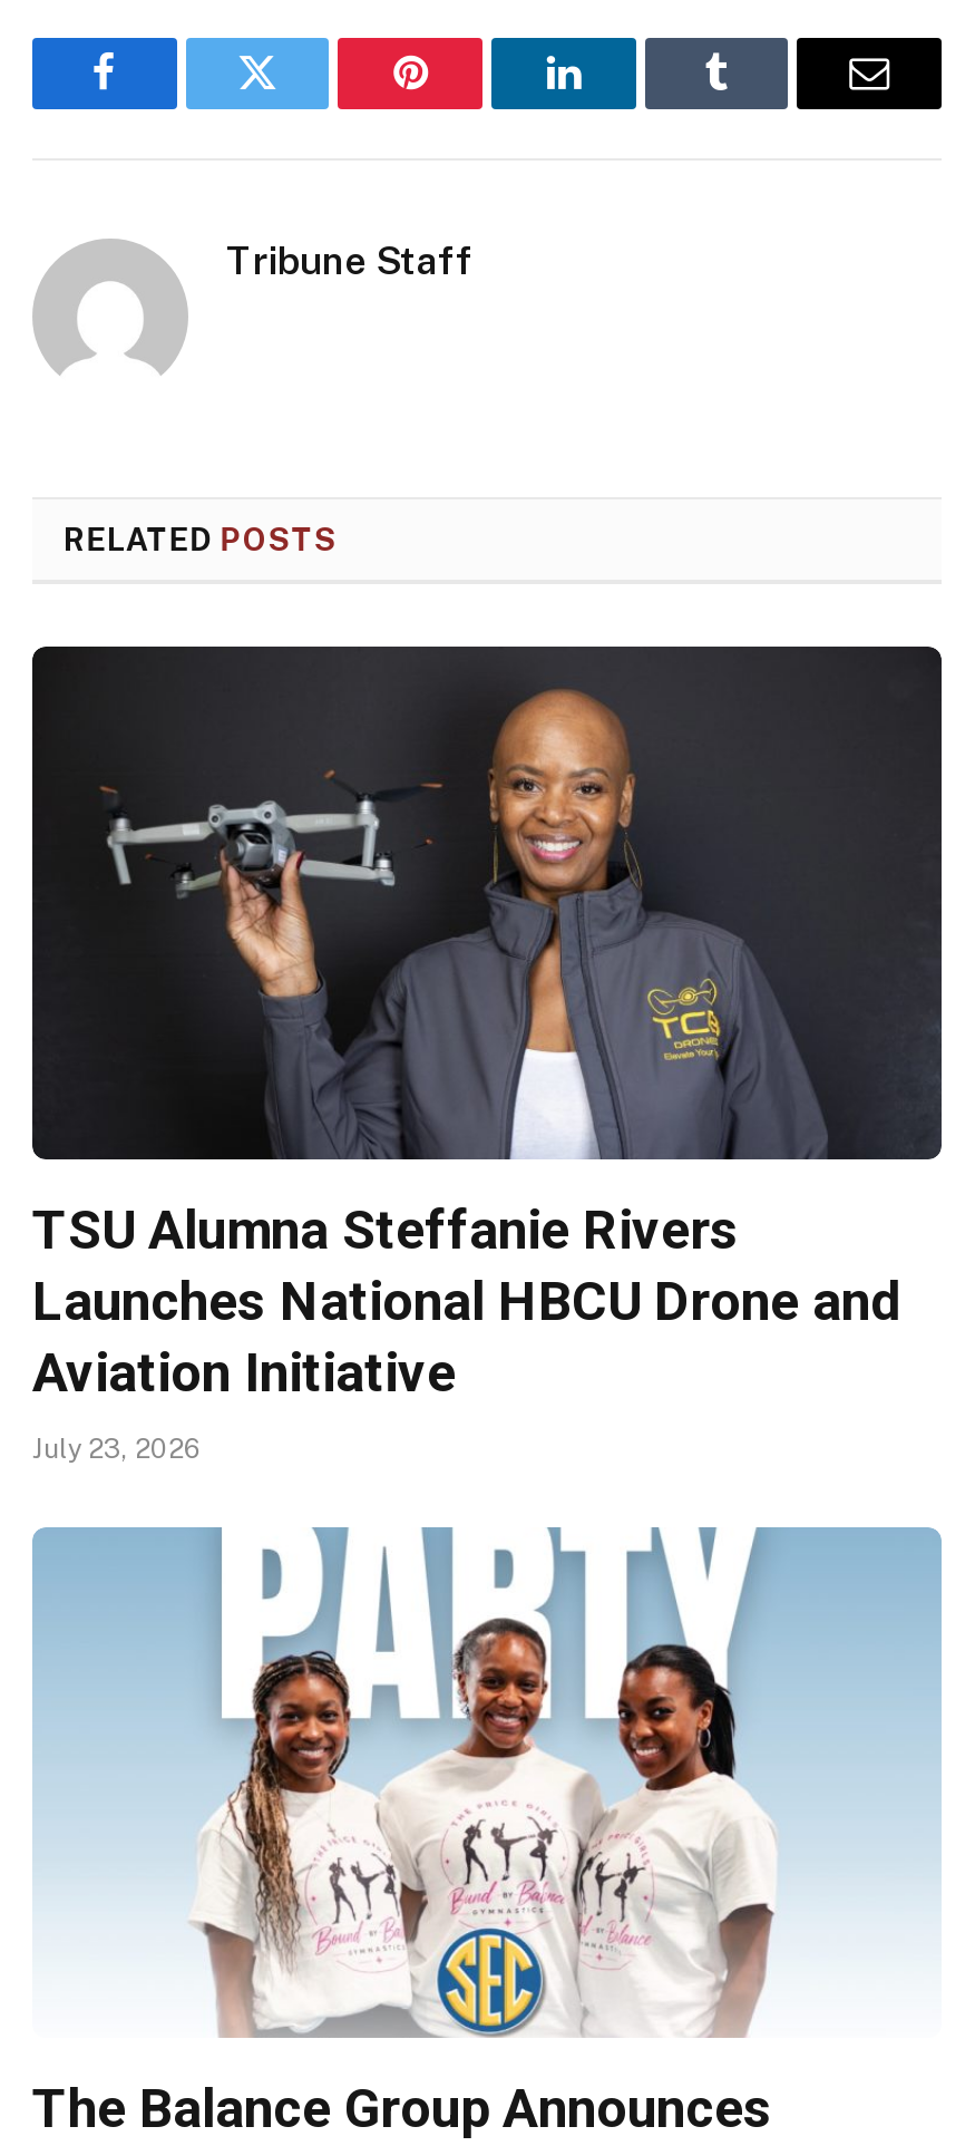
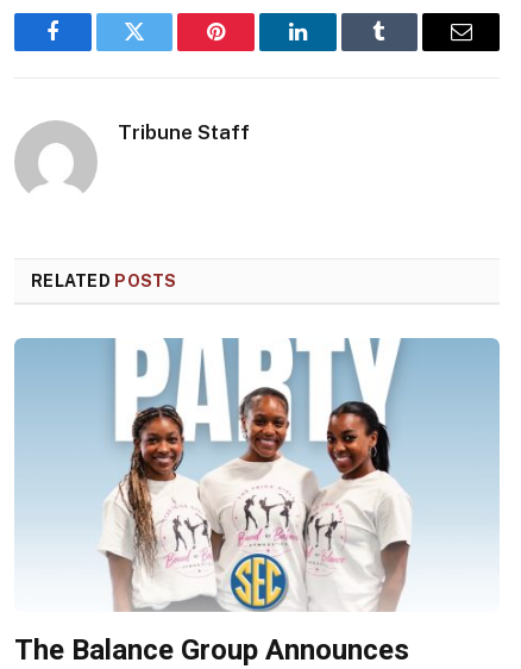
[30,644,944,1464] [image] | TSU Alumna Steffanie Rivers | Launches National HBCU Drone and | Aviation Initiative | July 23, 2026 -> none

